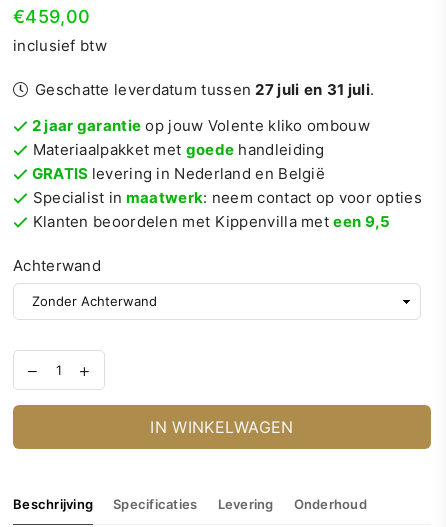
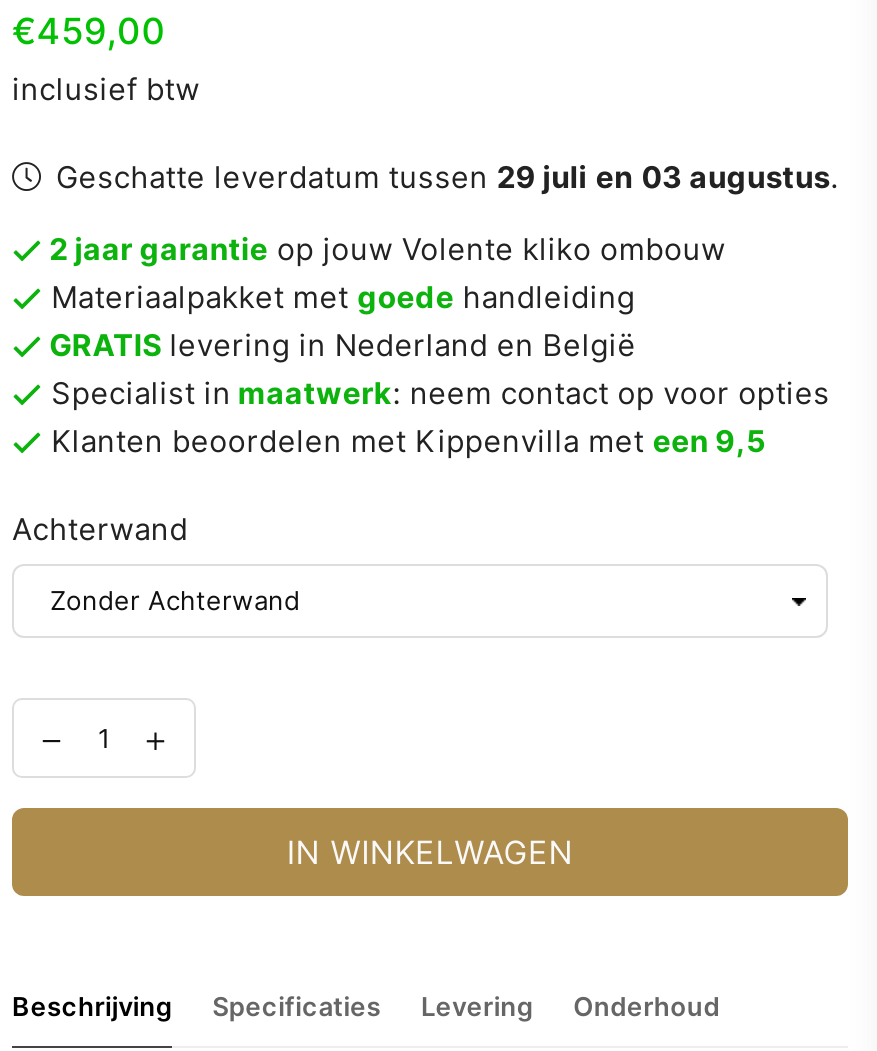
[35,80,374,99] Geschatte leverdatum tussen 27 juli en 31 juli. -> [56,158,839,196] Geschatte leverdatum tussen 29 juli en 03 augustus.

